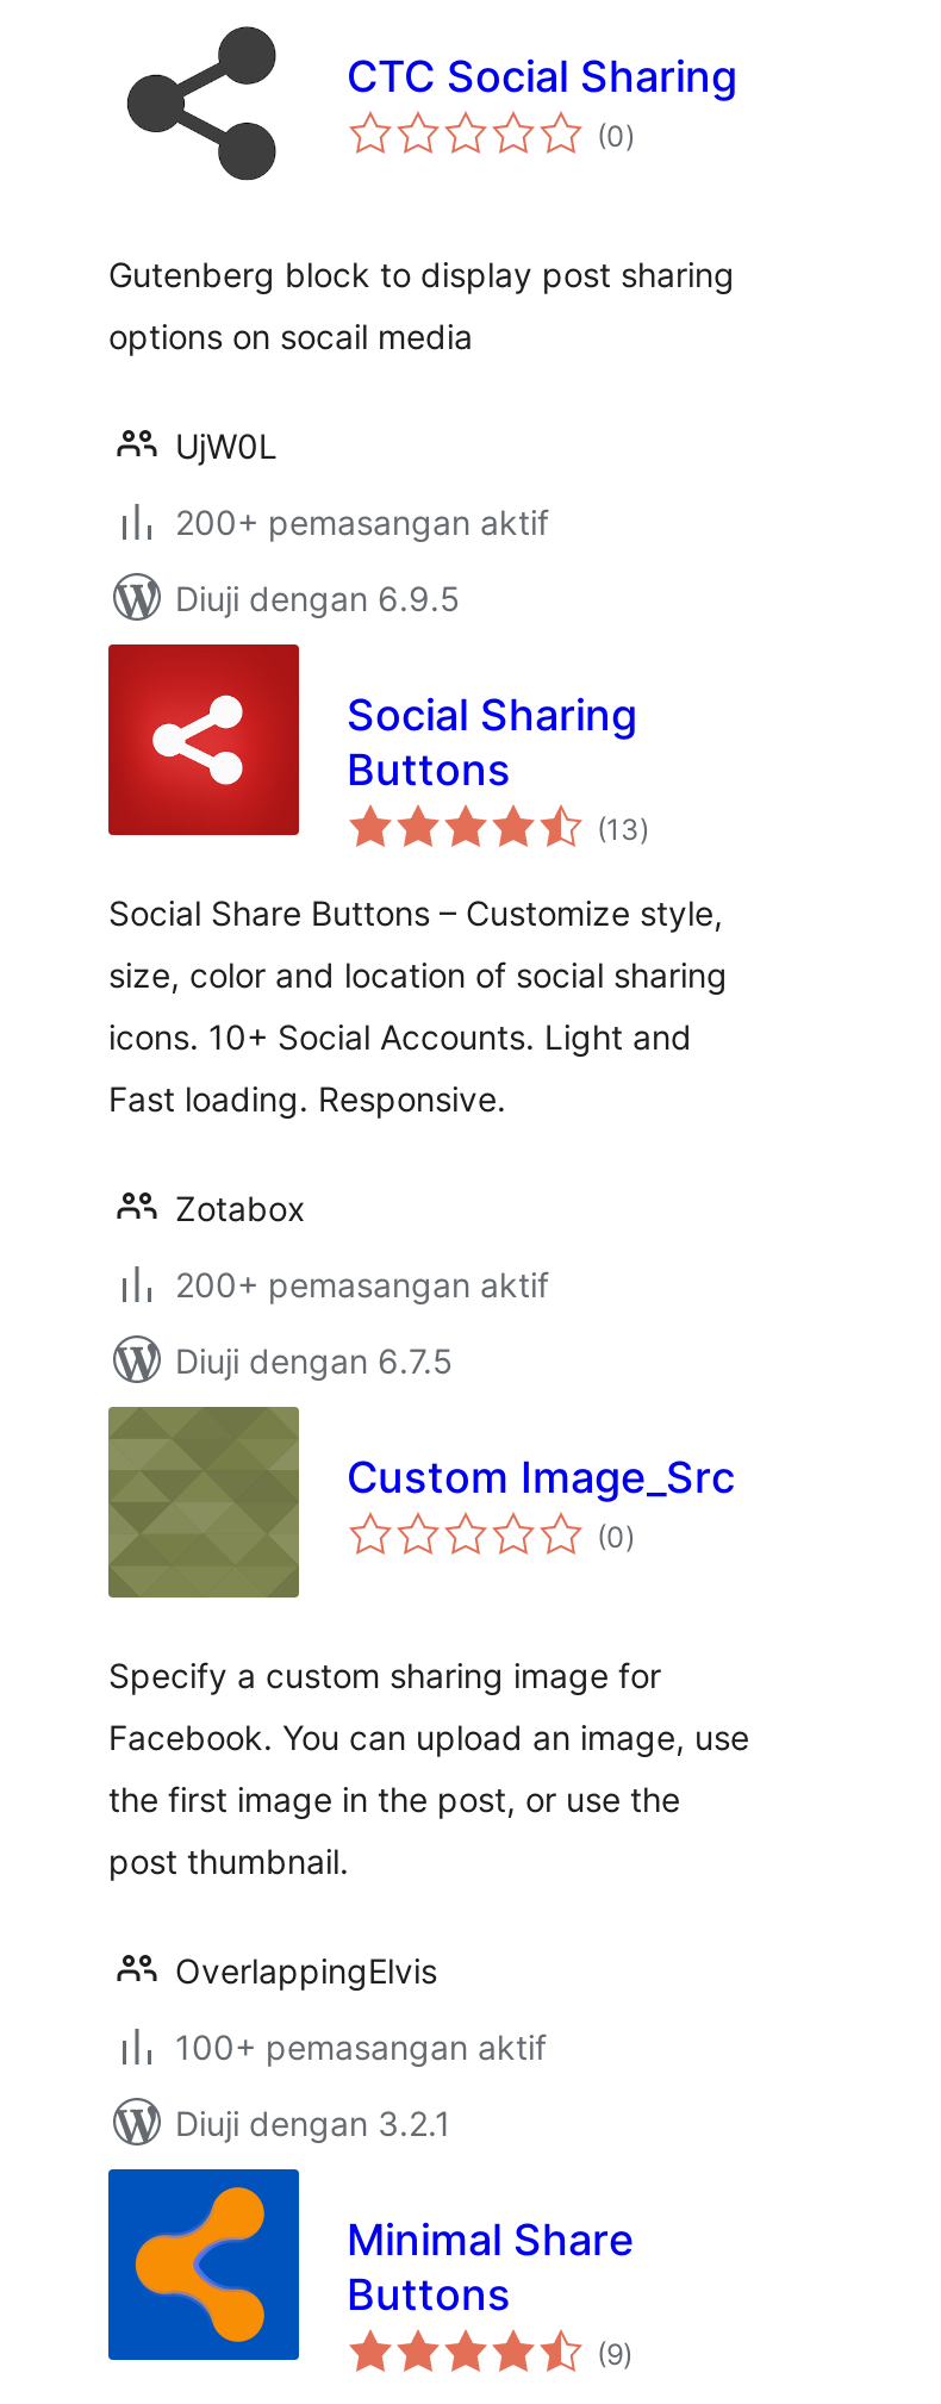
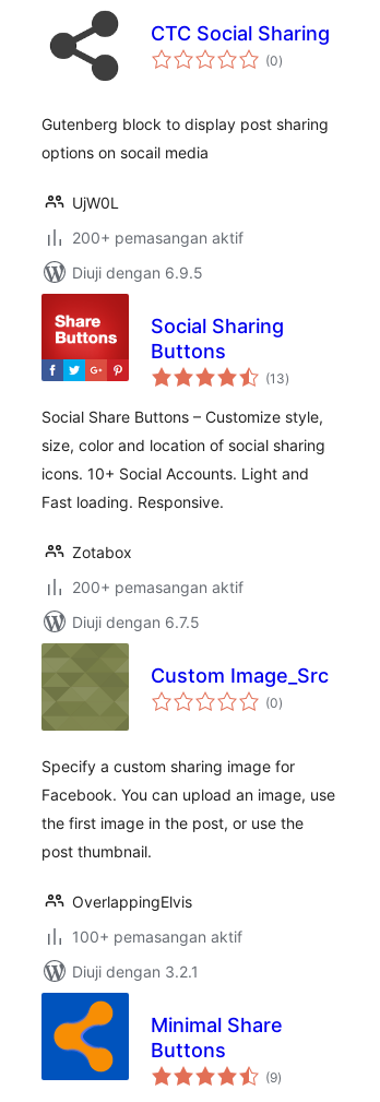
[106,690,297,837] [image] -> [40,313,128,382] [image]

